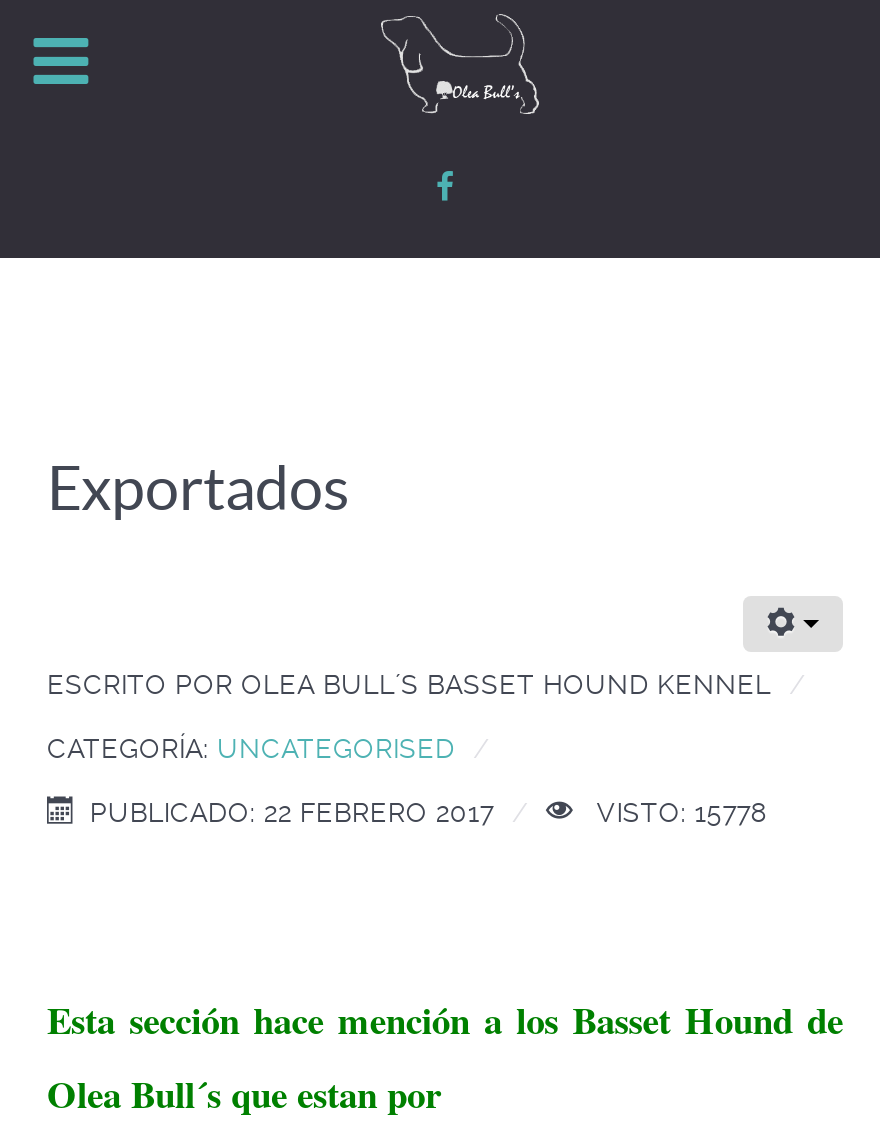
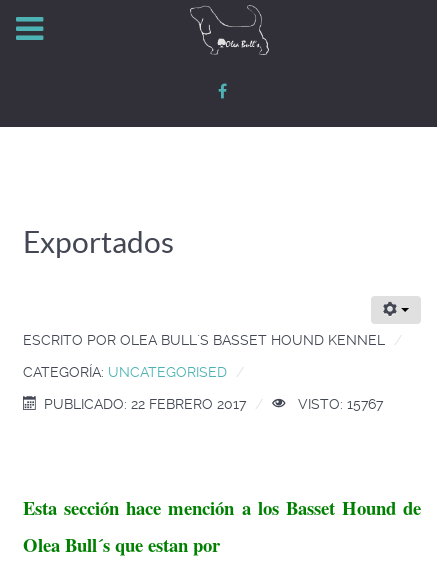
[589,796,767,828] VISTO: 15778 -> [294,396,383,412] VISTO: 15767

